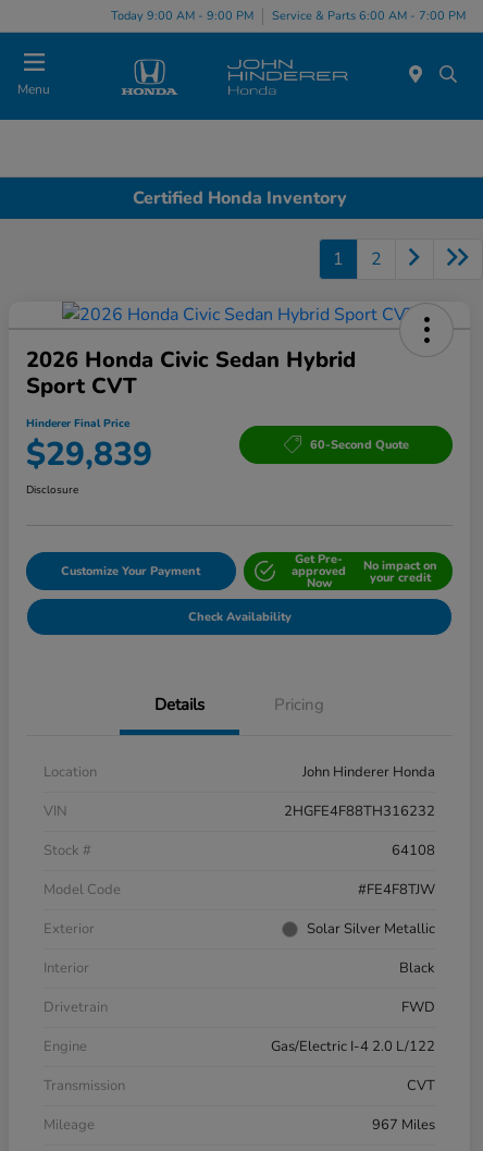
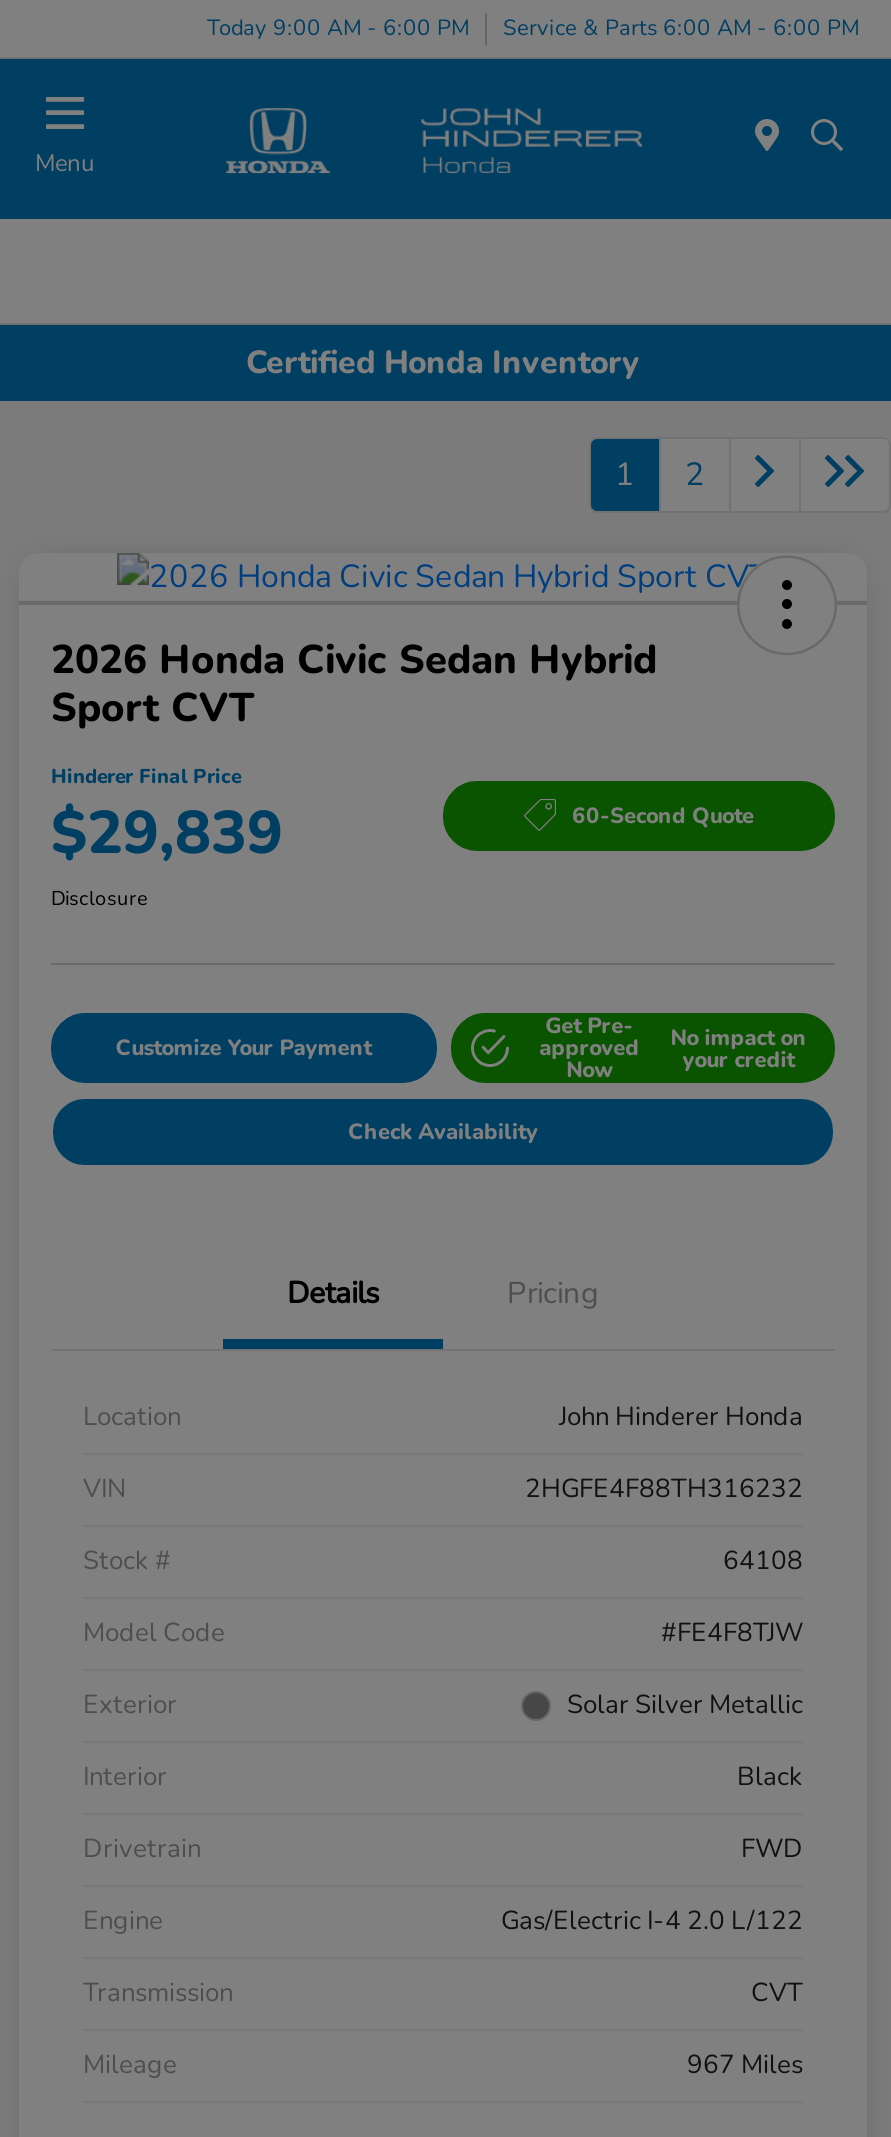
[111,7,253,23] Today 9:00 AM - 9:00 PM -> [207,12,469,42] Today 9:00 AM - 6:00 PM
[272,7,466,23] Service & Parts 6:00 AM - 7:00 PM -> [503,12,859,42] Service & Parts 6:00 AM - 6:00 PM

